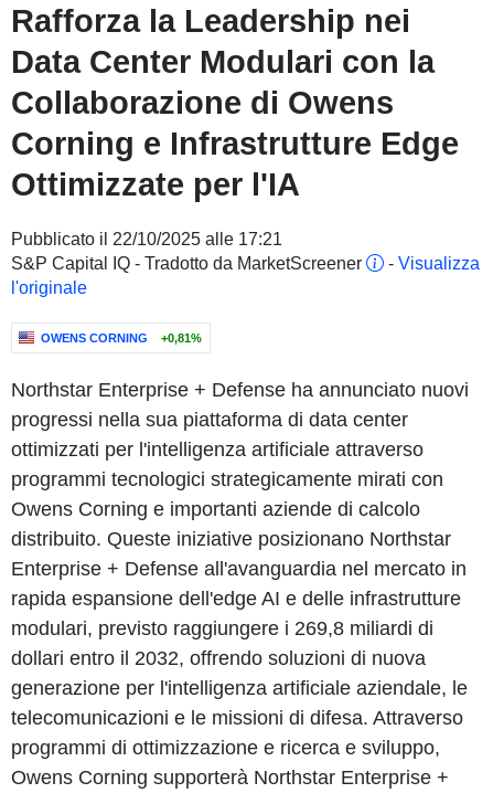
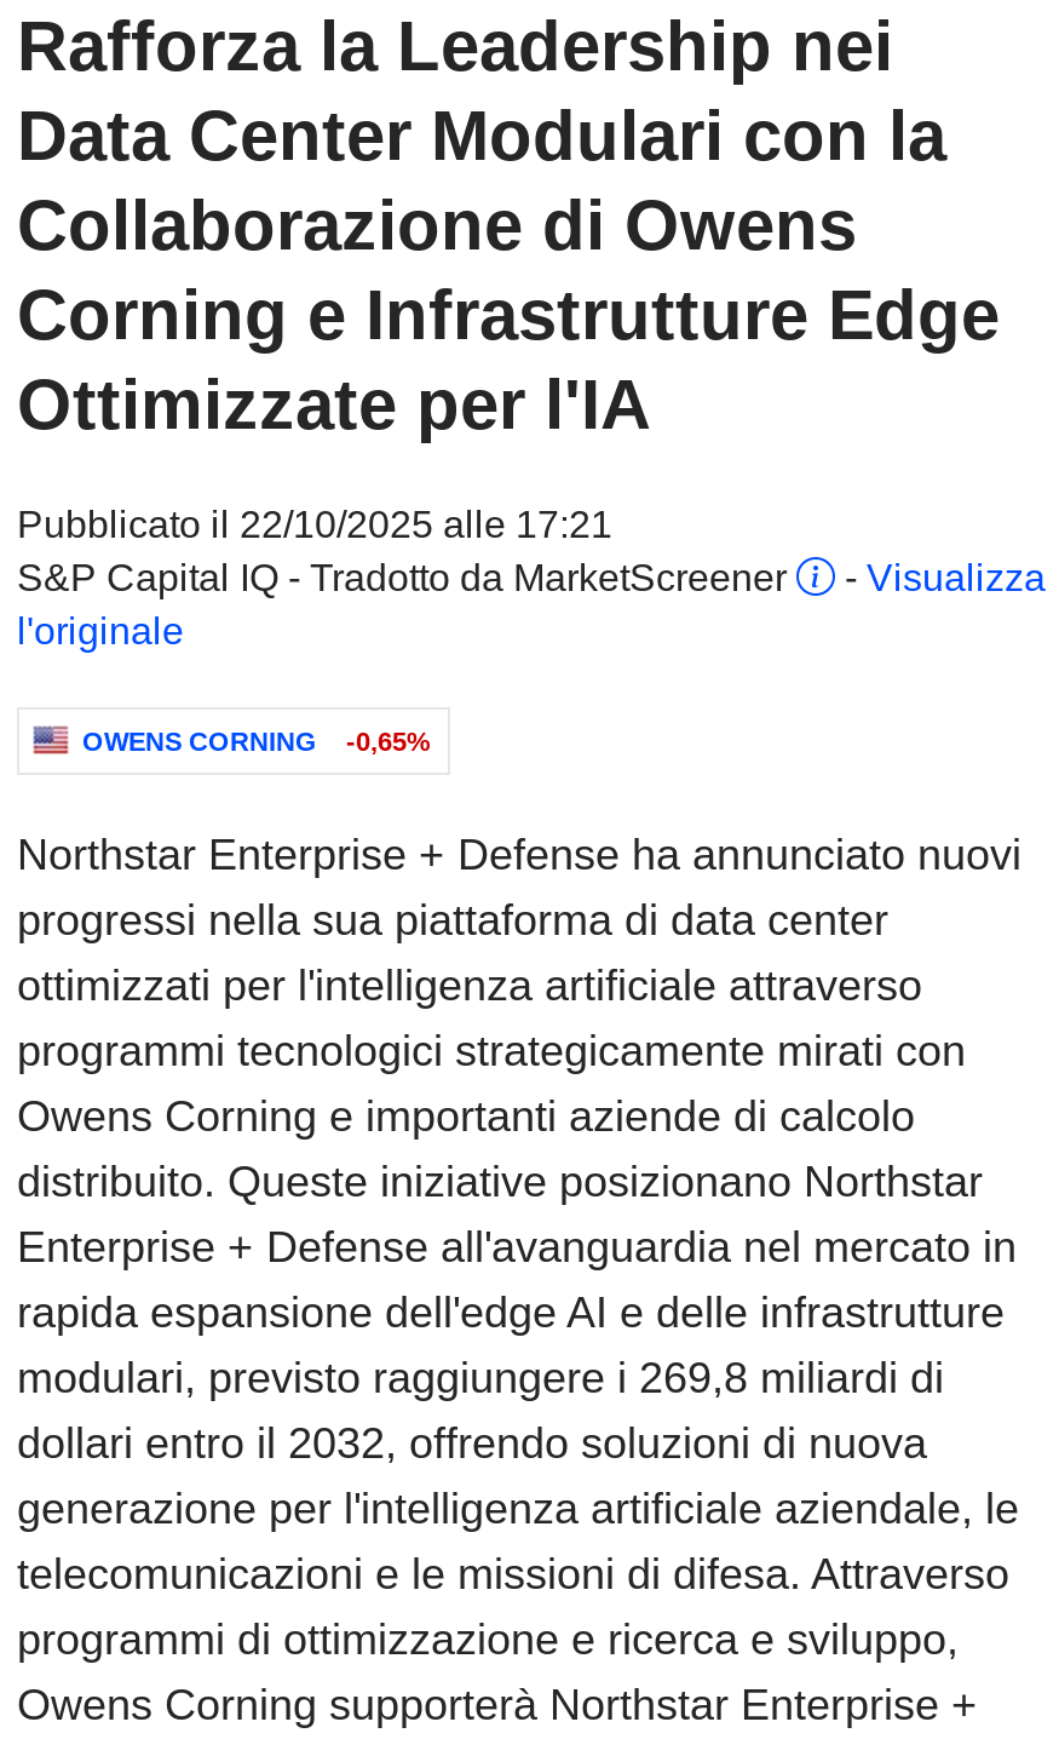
[41,331,202,345] OWENS CORNING +0,81% -> [82,727,431,756] OWENS CORNING -0,65%

